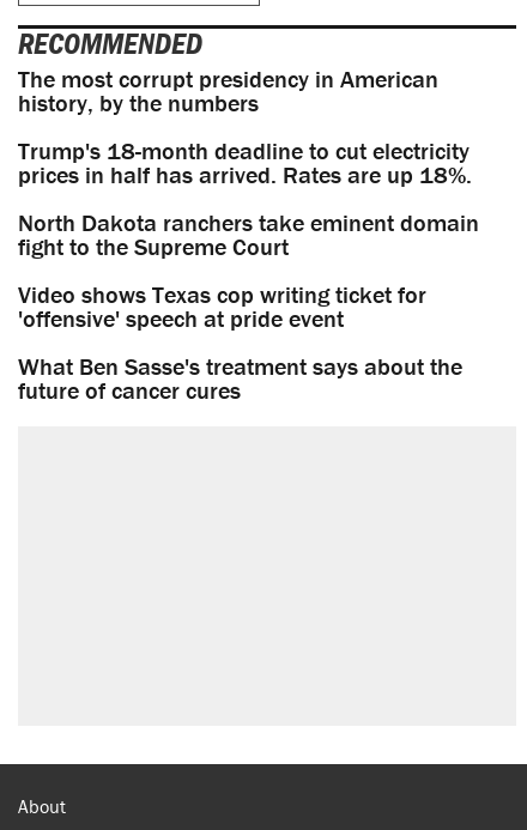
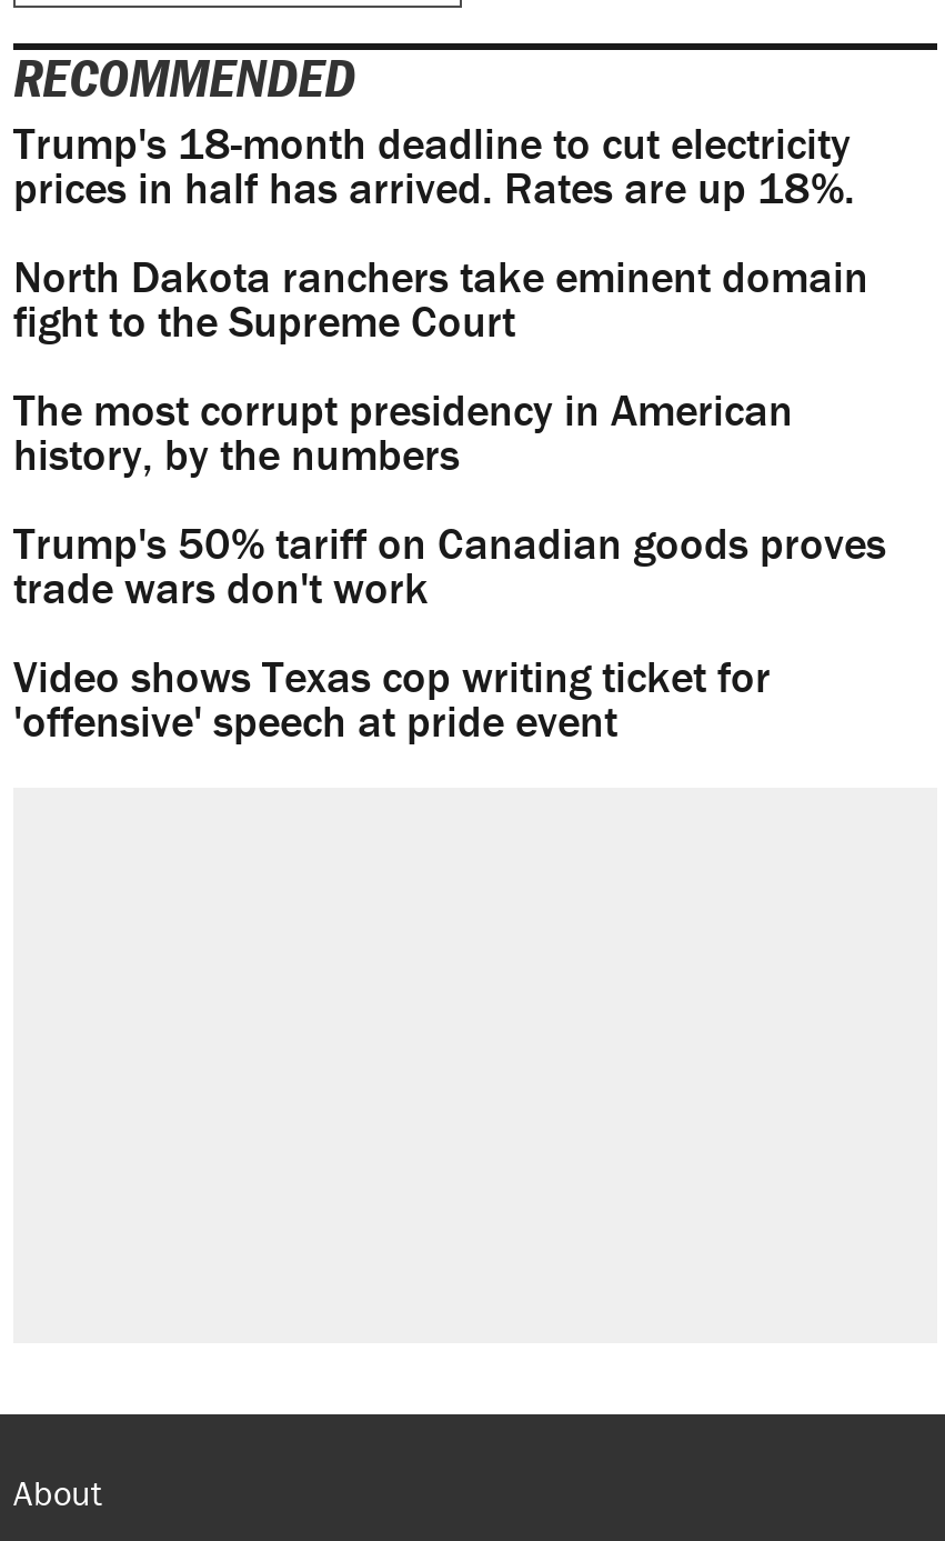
moved [18,64,438,118] -> [13,382,793,482]: The most corrupt presidency in American | history, by the numbers
moved [18,136,479,261] -> [13,115,868,348]: Trump's 18-month deadline to cut electricity | prices in half has arrived. Rates are up 18%. | North Dakota ranchers take eminent domain | fight to the Supreme Court
none -> [13,515,886,615] Trump's 50% tariff on Canadian goods proves | trade wars don't work
moved [18,279,426,333] -> [13,648,771,748]: Video shows Texas cop writing ticket for | 'offensive' speech at pride event
[18,351,462,405] What Ben Sasse's treatment says about the | future of cancer cures -> none

